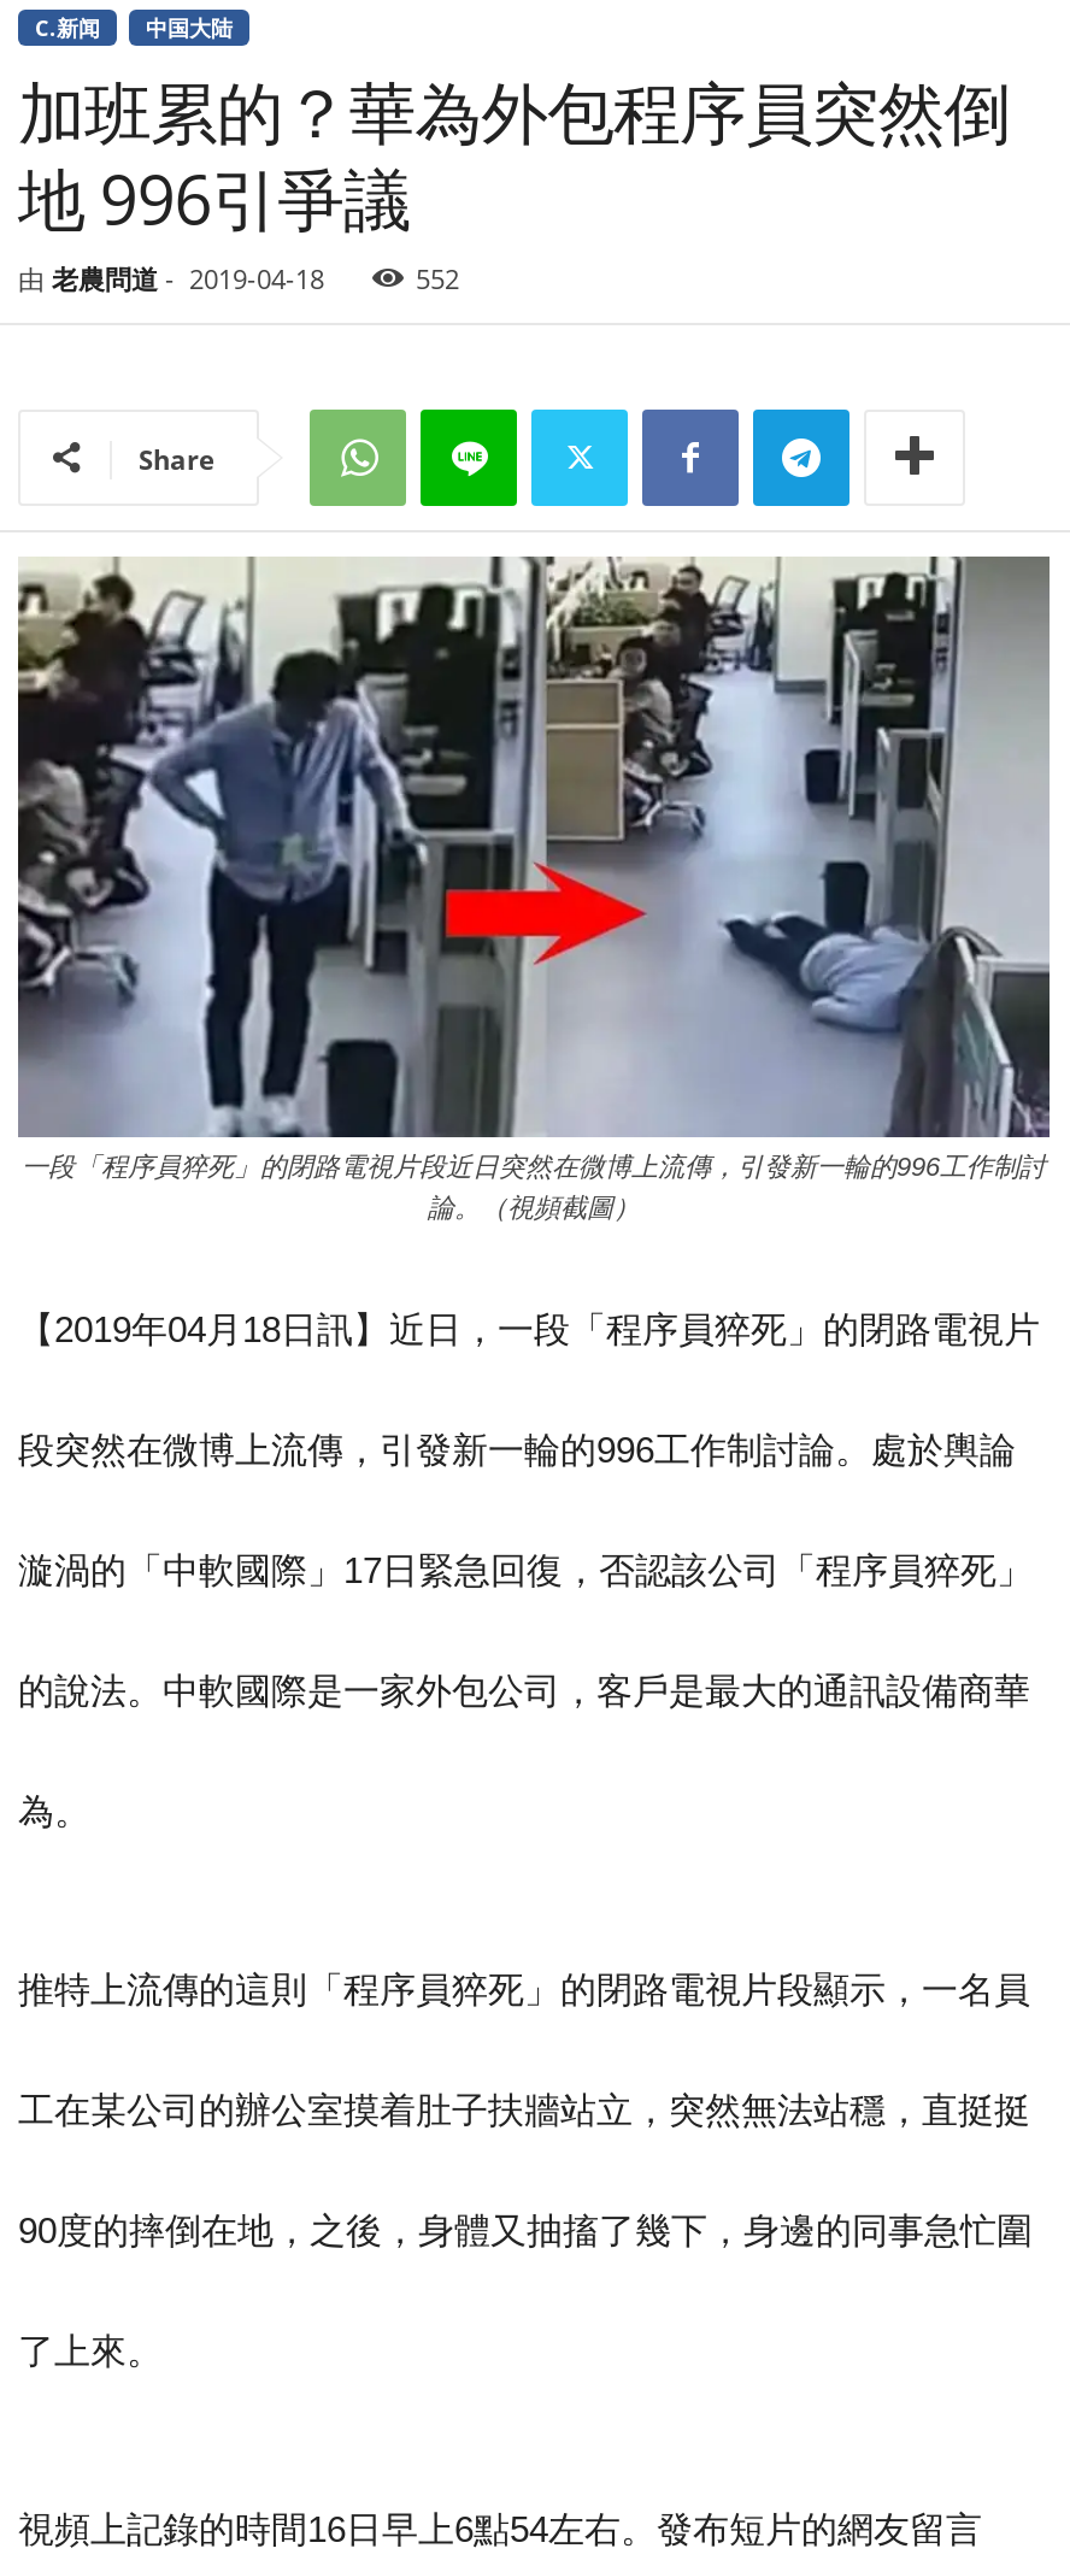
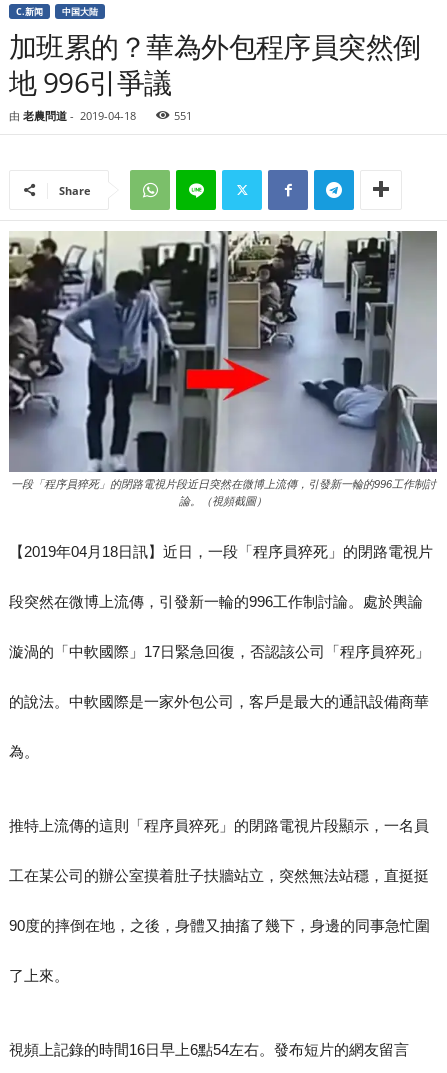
[416,260,459,296] 552 -> [174,108,192,123] 551

